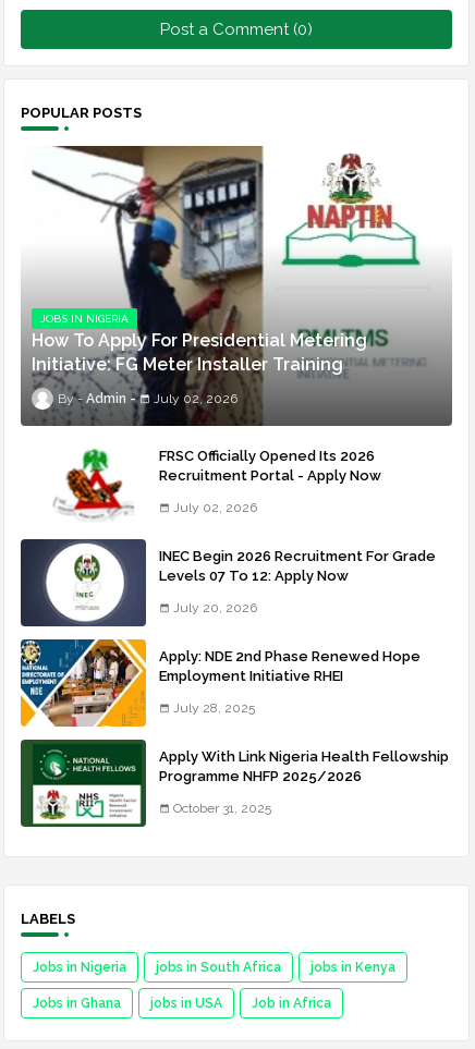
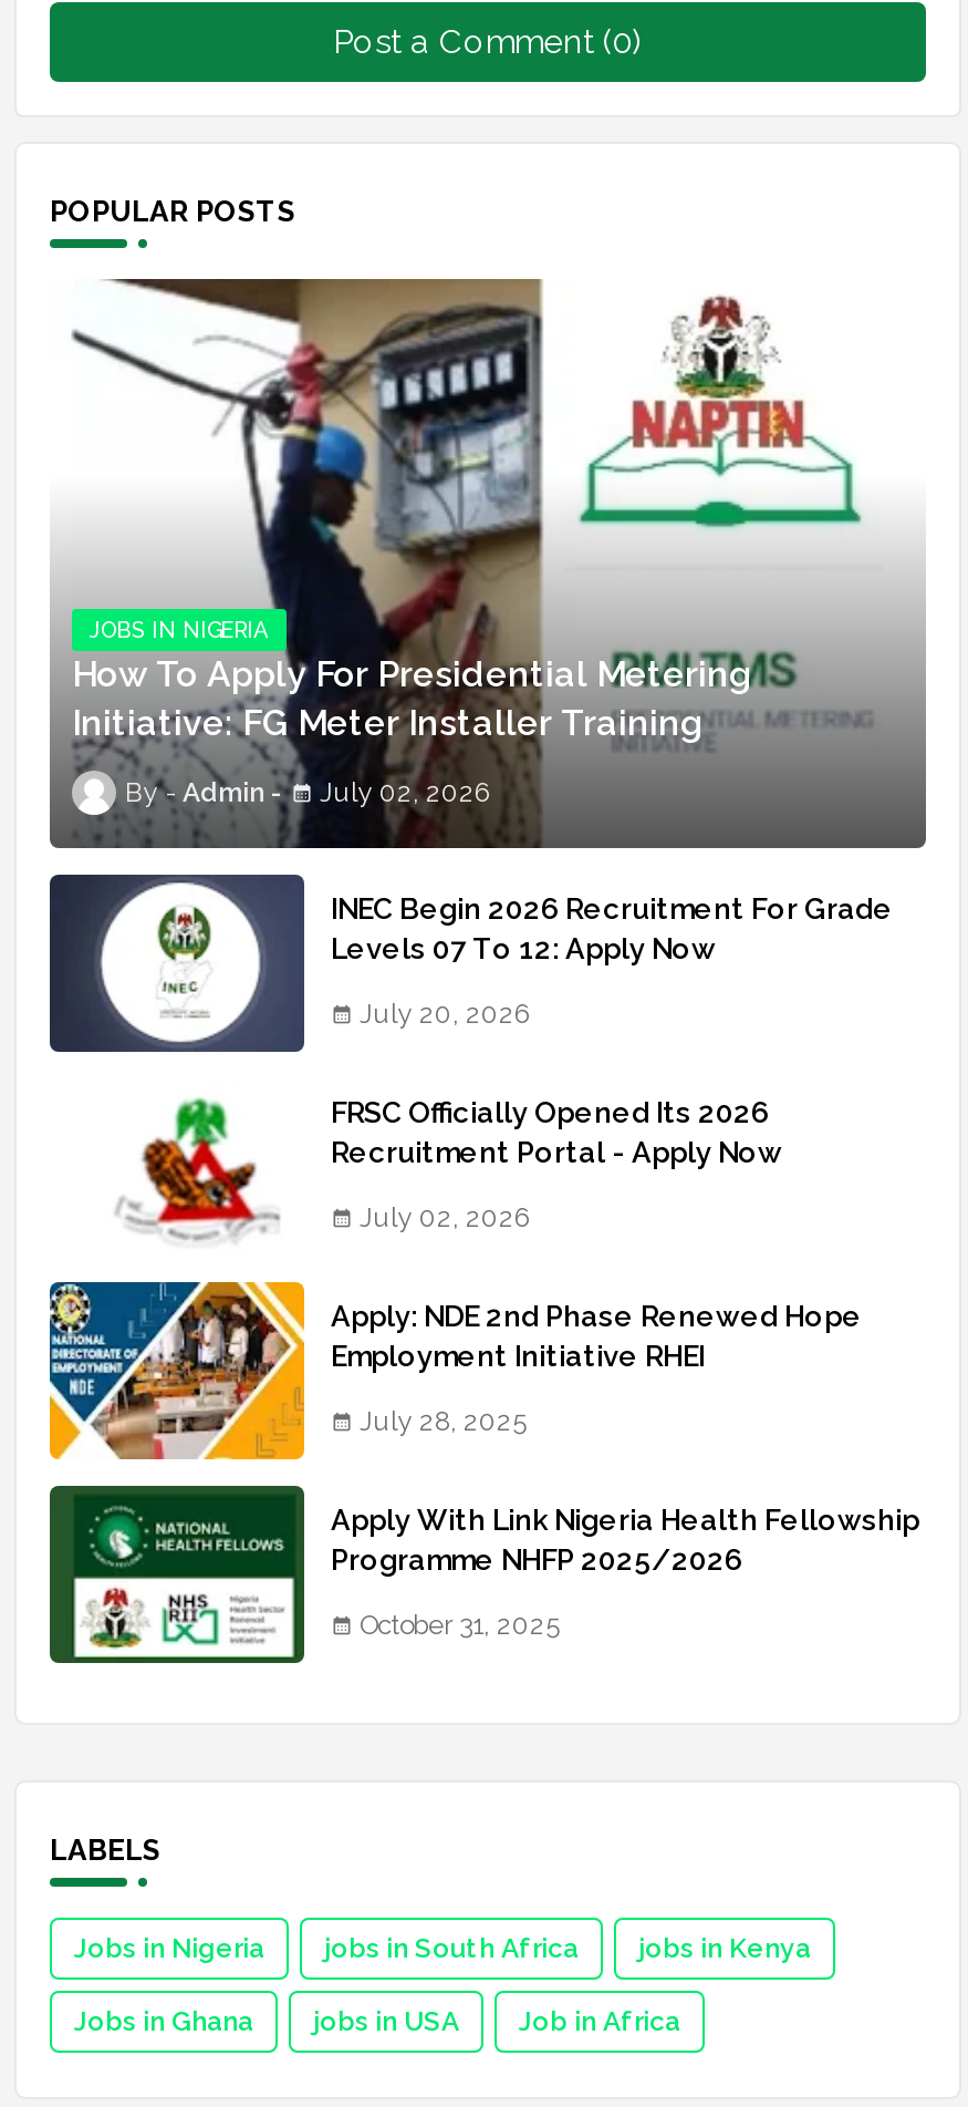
moved [56,447,381,522] -> [121,1094,782,1247]: [image] | FRSC Officially Opened Its 2026 | Recruitment Portal - Apply Now | July 02, 2026
moved [20,538,436,627] -> [50,872,893,1052]: [image] | INEC Begin 2026 Recruitment For Grade | Levels 07 To 12: Apply Now | July 20, 2026

